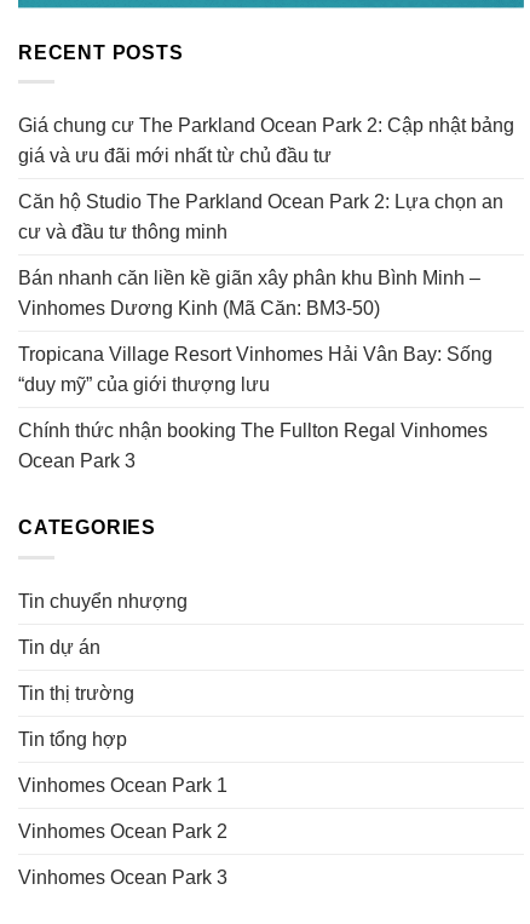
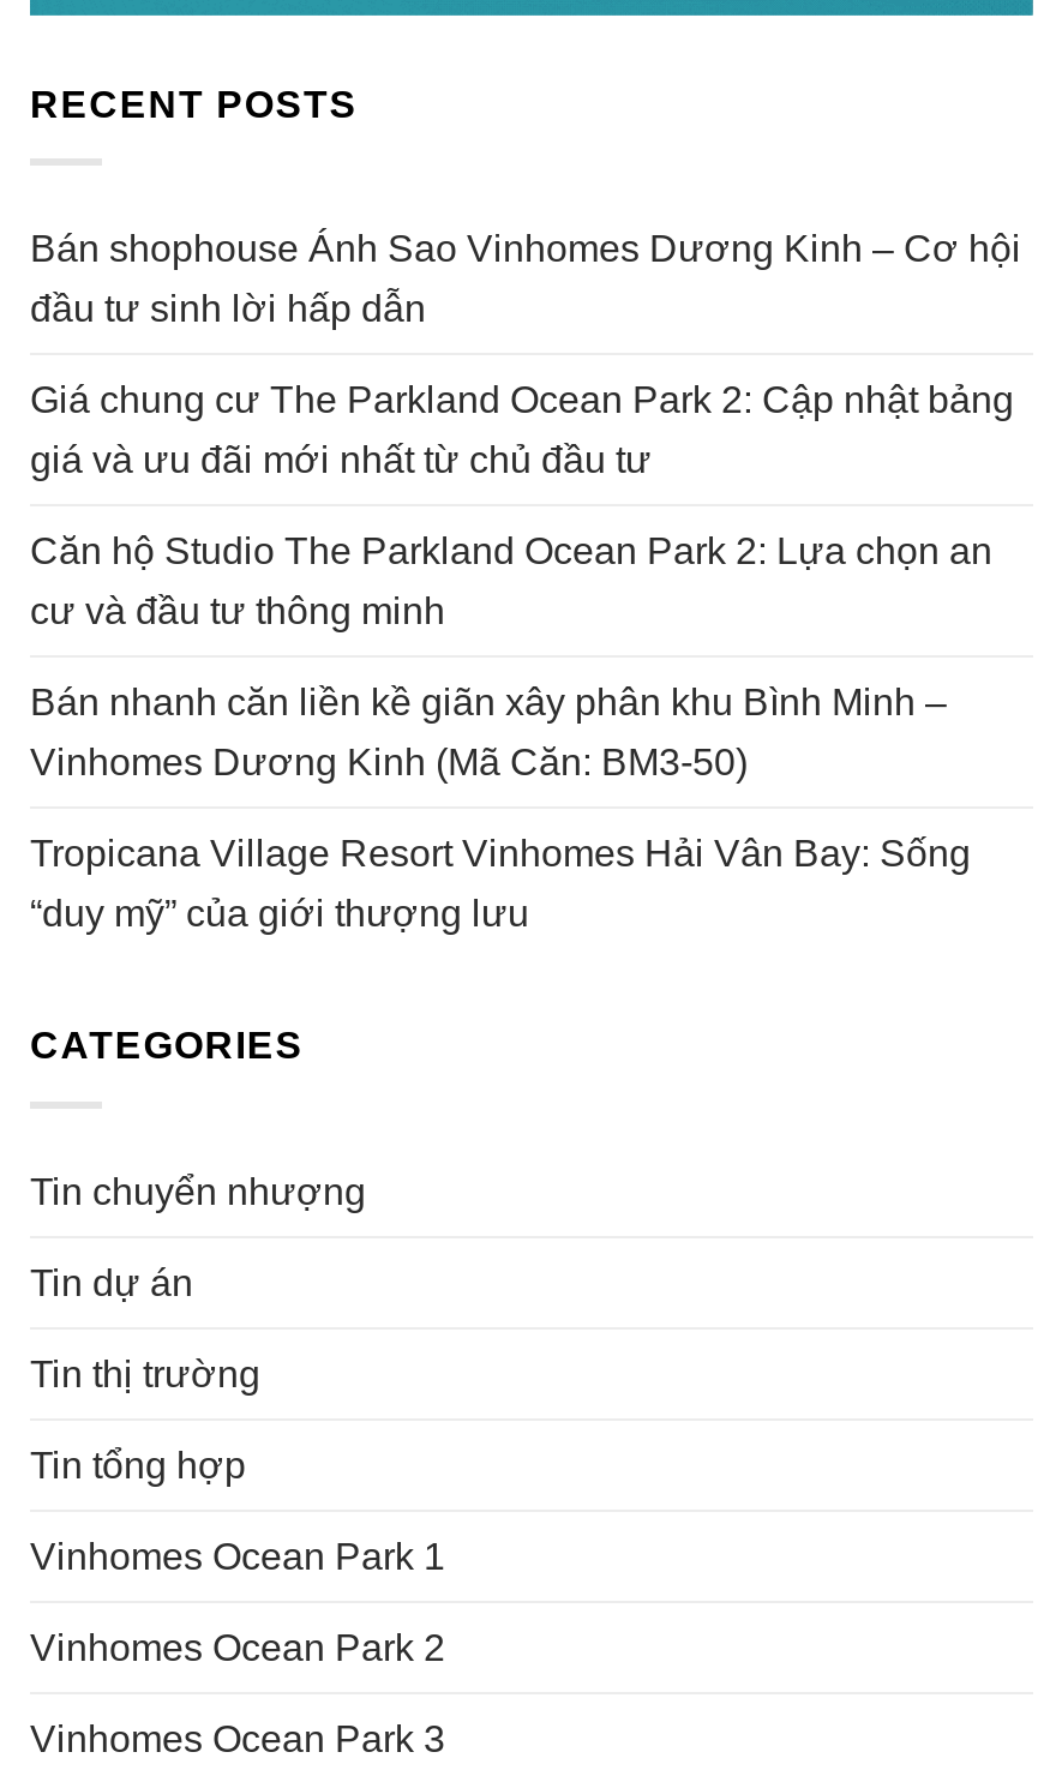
none -> [30,228,1021,329] Bán shophouse Ánh Sao Vinhomes Dương Kinh – Cơ hội | đầu tư sinh lời hấp dẫn
moved [18,115,514,395] -> [30,380,1014,934]: Giá chung cư The Parkland Ocean Park 2: Cập nhật bảng | giá và ưu đãi mới nhất từ chủ đầu tư | Căn hộ Studio The Parkland Ocean Park 2: Lựa chọn an | cư và đầu tư thông minh | Bán nhanh căn liền kề giãn xây phân khu Bình Minh – | Vinhomes Dương Kinh (Mã Căn: BM3-50) | Tropicana Village Resort Vinhomes Hải Vân Bay: Sống | “duy mỹ” của giới thượng lưu
[18,420,488,471] Chính thức nhận booking The Fullton Regal Vinhomes | Ocean Park 3 -> none

